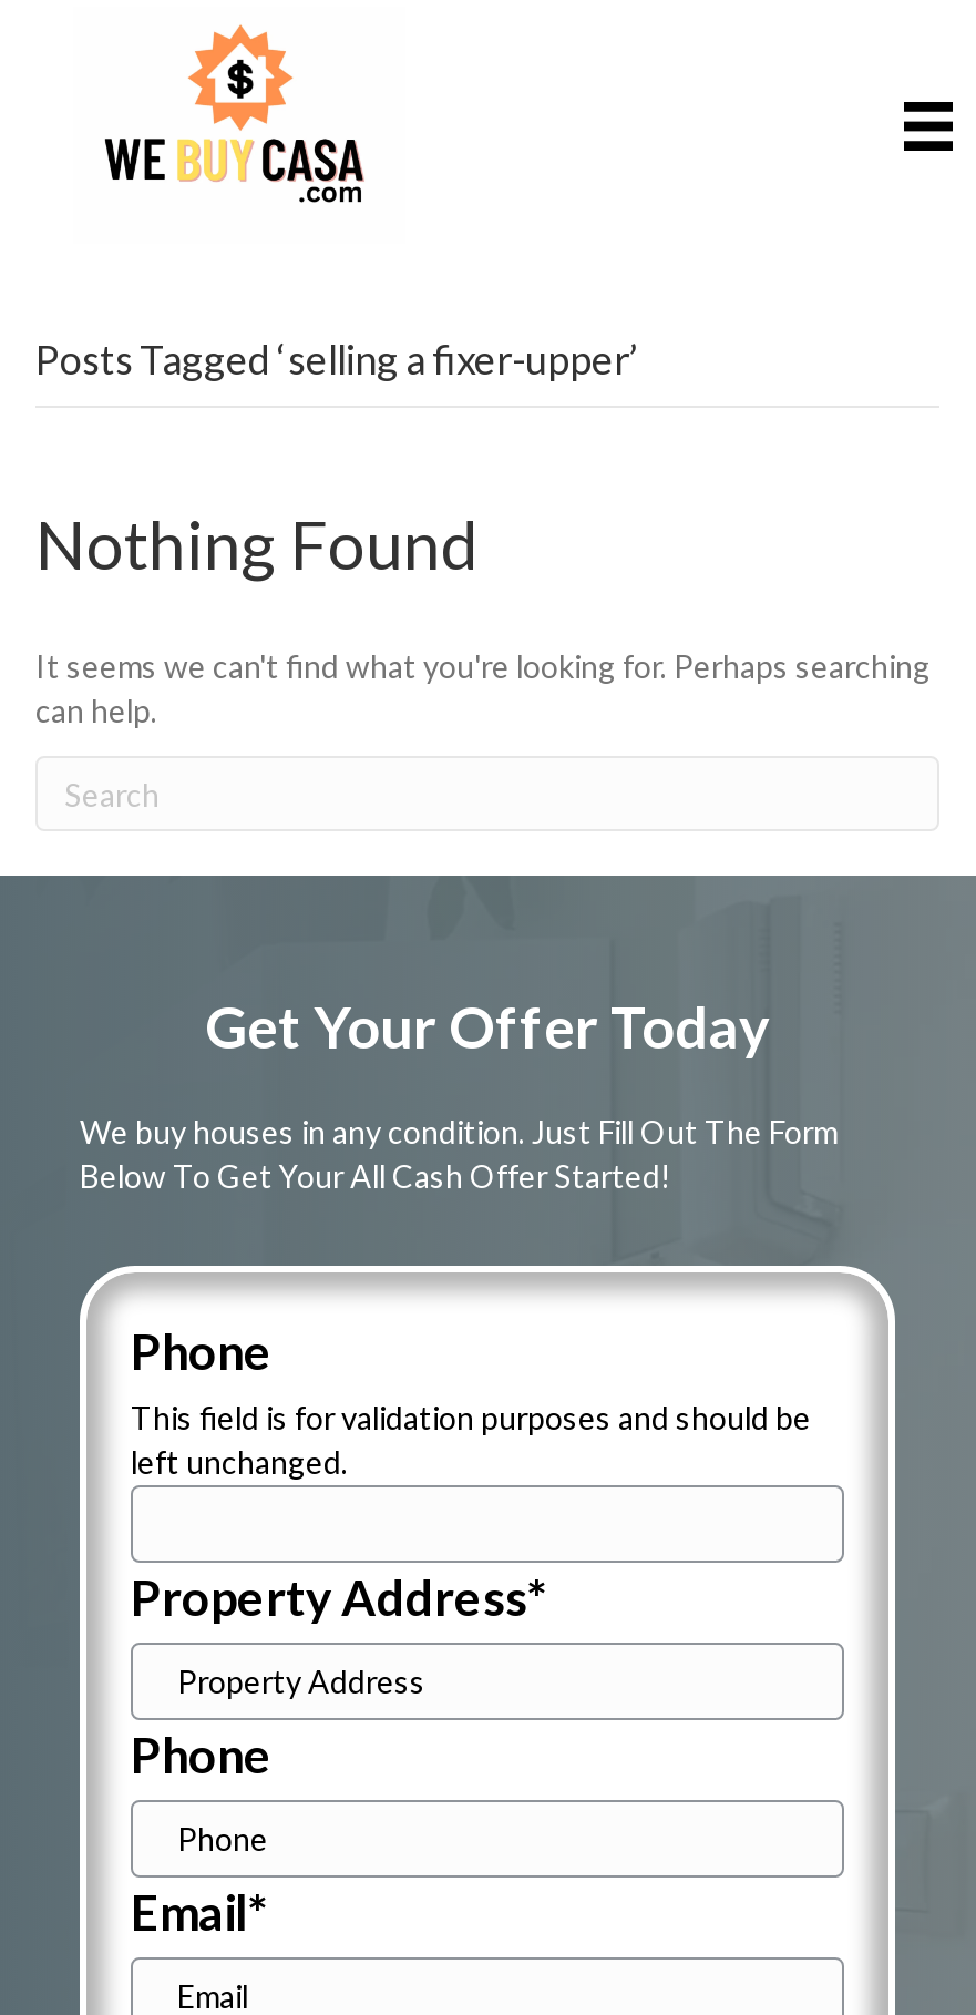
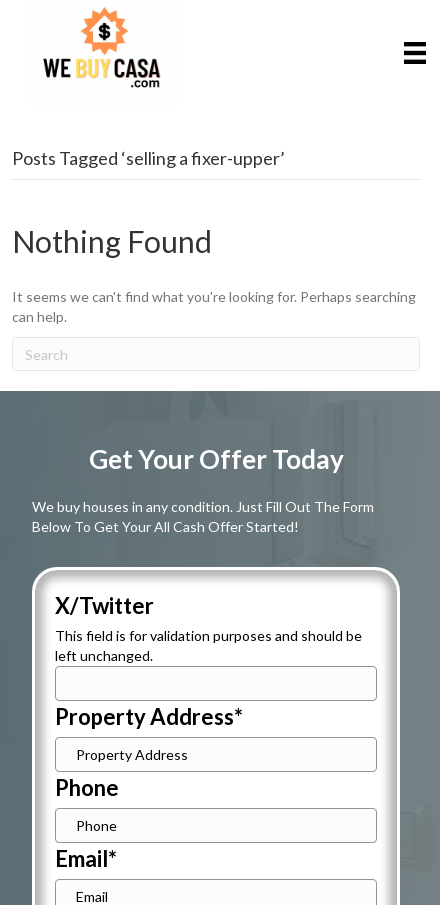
[131,1321,273,1381] Phone -> [55,592,154,619] X/Twitter

